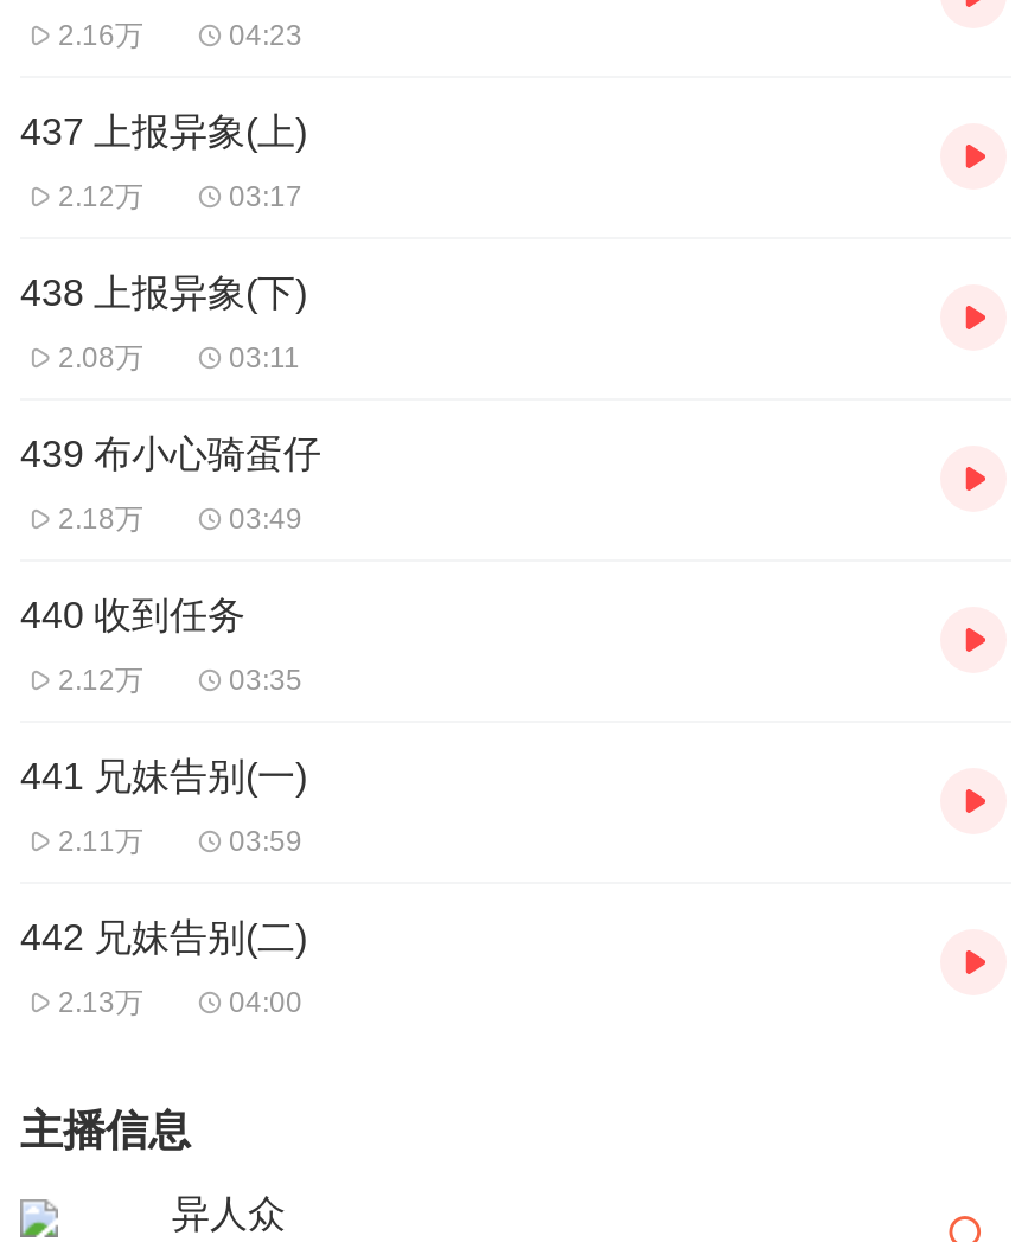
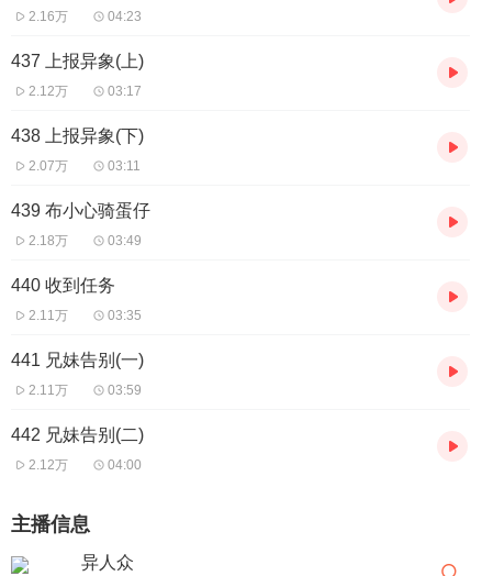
[58,341,143,374] 2.08万 -> [29,158,68,173] 2.07万
[58,663,143,696] 2.12万 -> [29,308,68,323] 2.11万
[58,986,143,1019] 2.13万 -> [29,457,68,472] 2.12万

